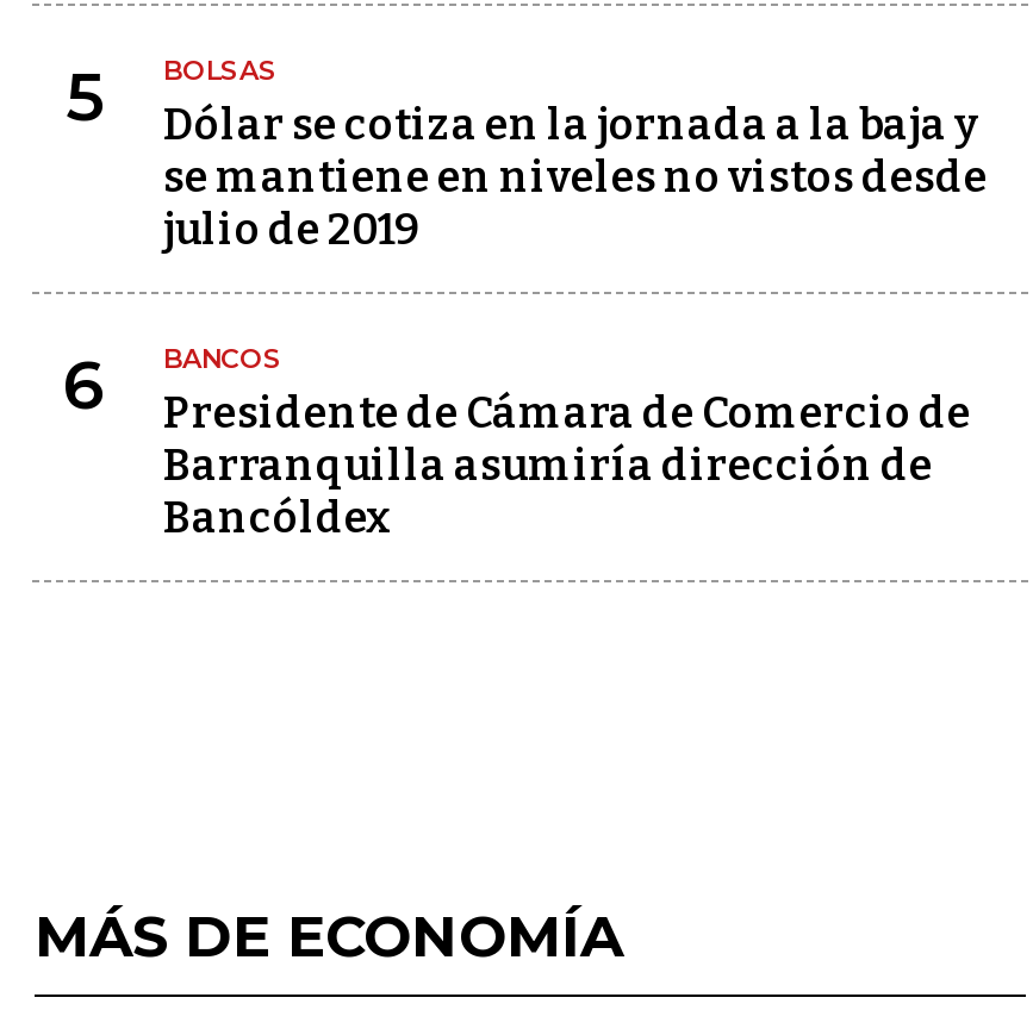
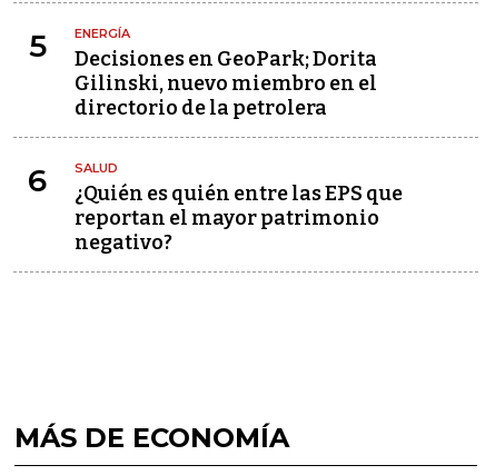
[163,54,988,256] BOLSAS | Dólar se cotiza en la jornada a la baja y | se mantiene en niveles no vistos desde | julio de 2019 -> [75,26,377,120] ENERGÍA | Decisiones en GeoPark; Dorita | Gilinski, nuevo miembro en el | directorio de la petrolera
[163,342,971,544] BANCOS | Presidente de Cámara de Comercio de | Barranquilla asumiría dirección de | Bancóldex -> [75,160,403,255] SALUD | ¿Quién es quién entre las EPS que | reportan el mayor patrimonio | negativo?

